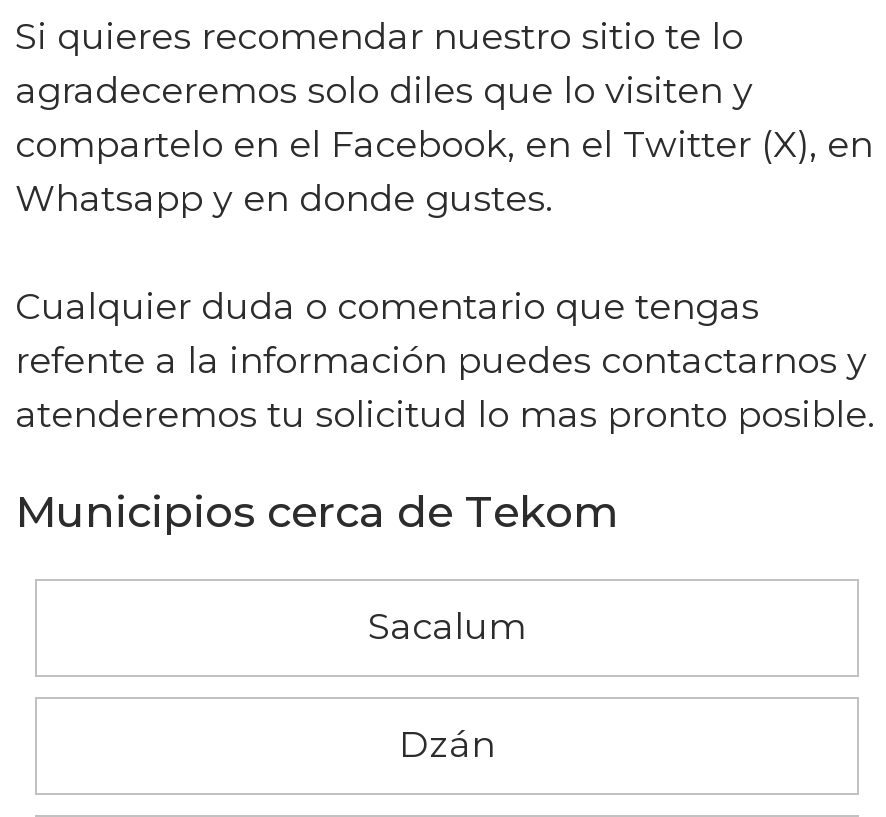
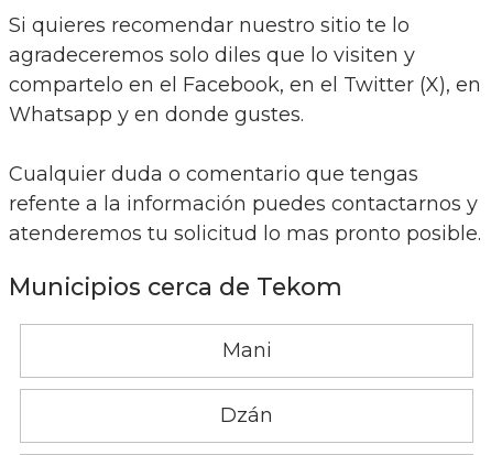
[368,606,526,650] Sacalum -> [222,339,271,363] Mani

